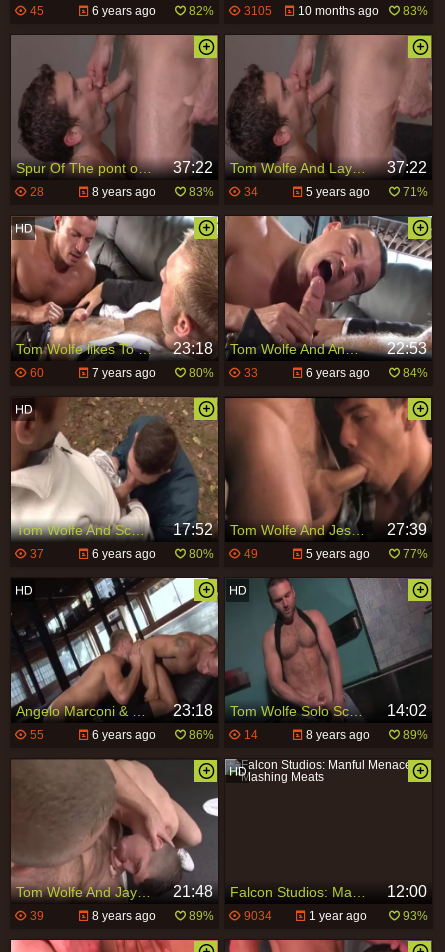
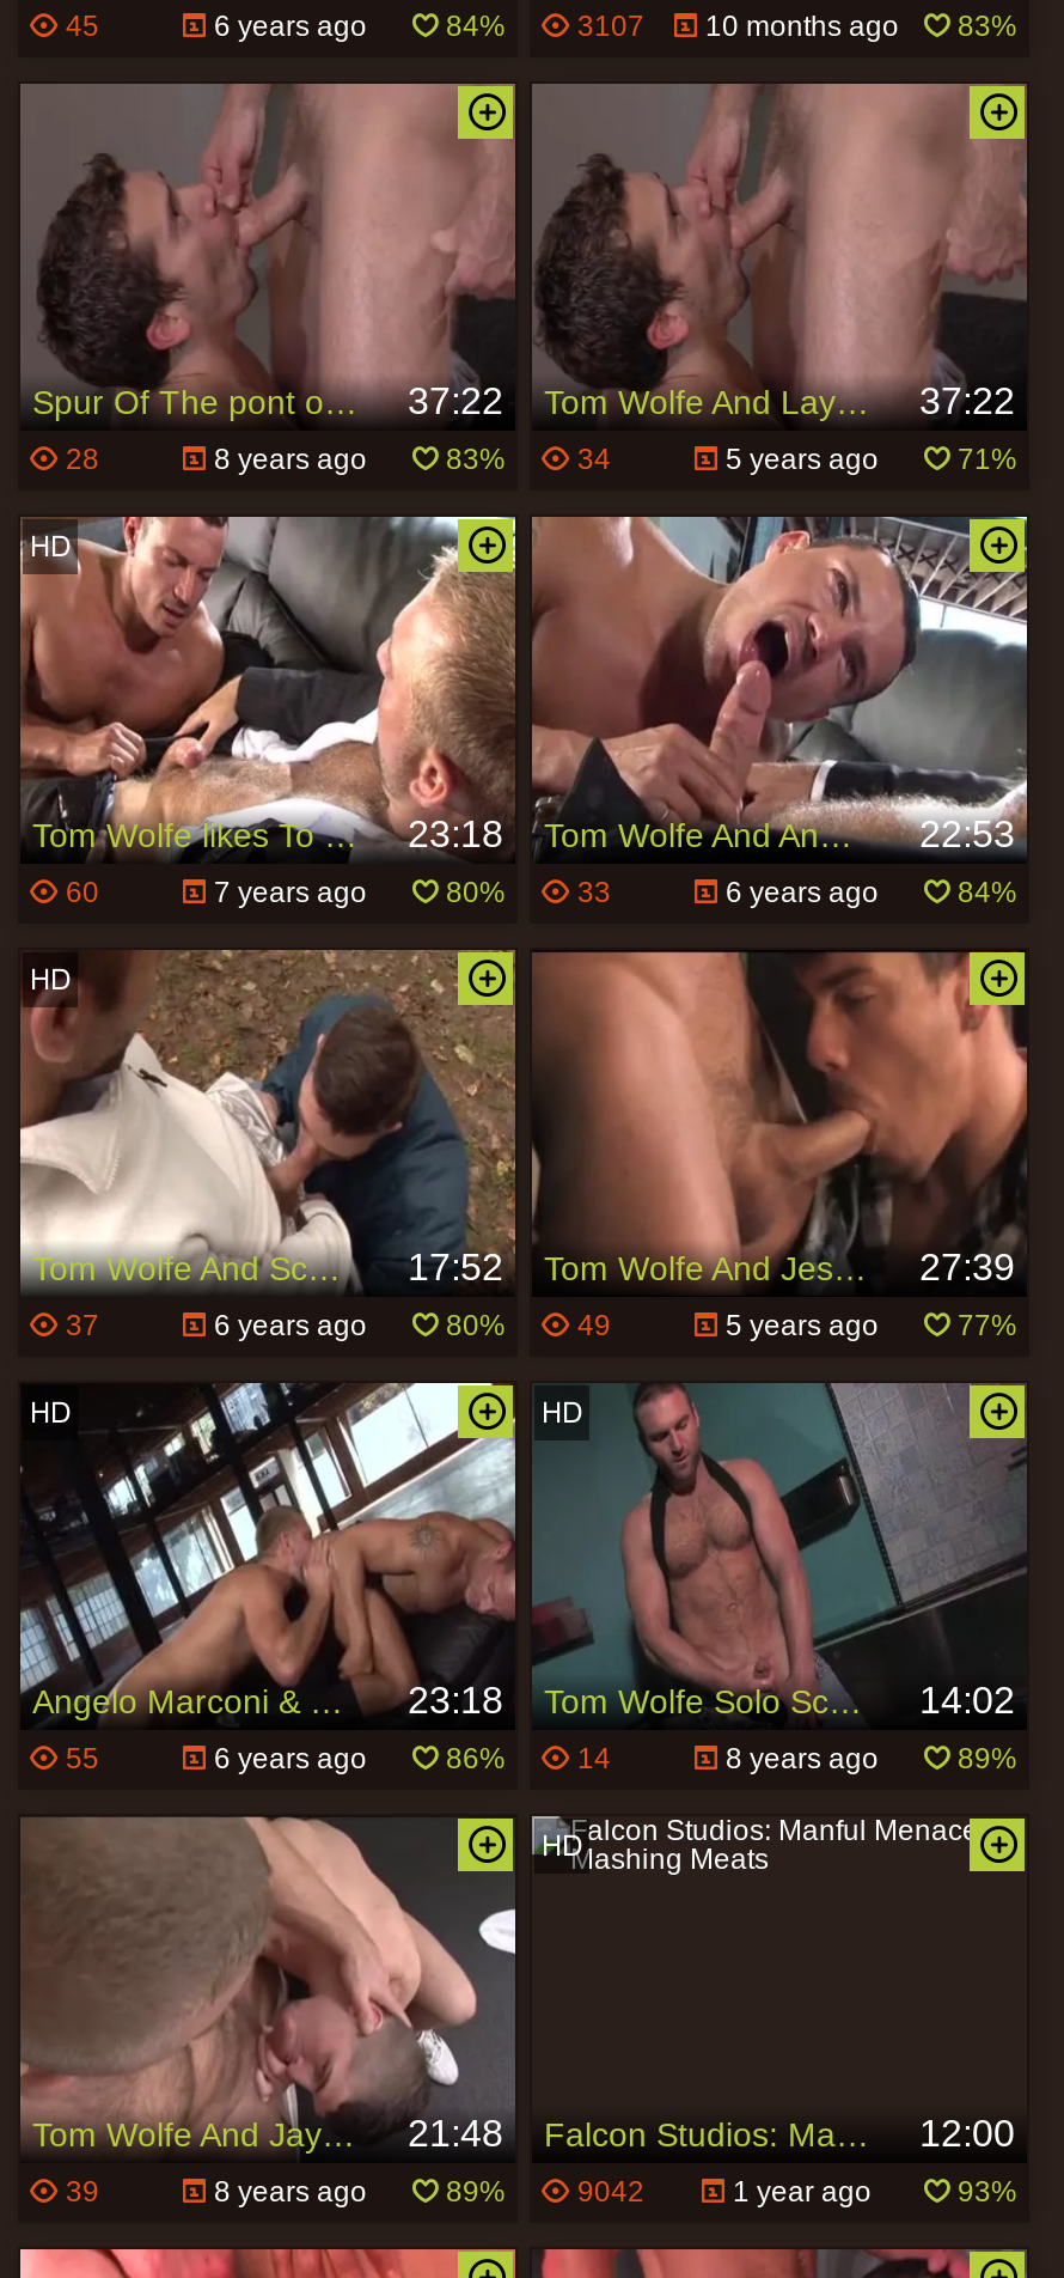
[189,4,214,18] 82% -> [446,11,506,44] 84%
[241,4,272,18] 3105 -> [570,11,644,44] 3107
[189,909,272,923] 89% 9034 -> [446,2175,644,2208] 89% 9042

